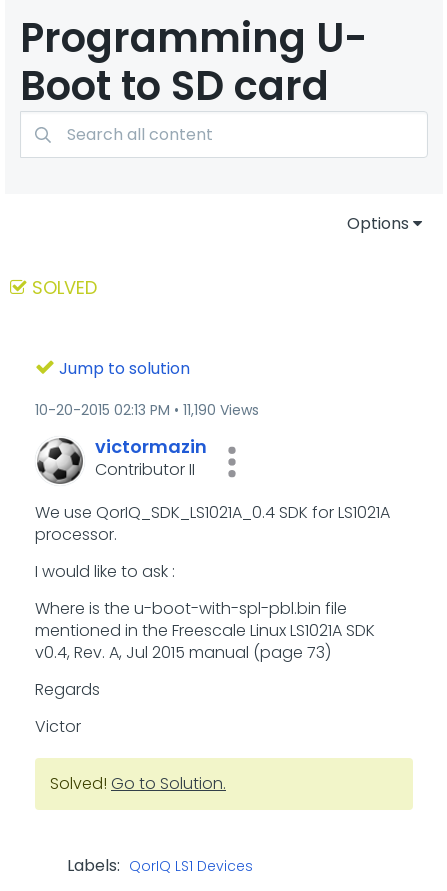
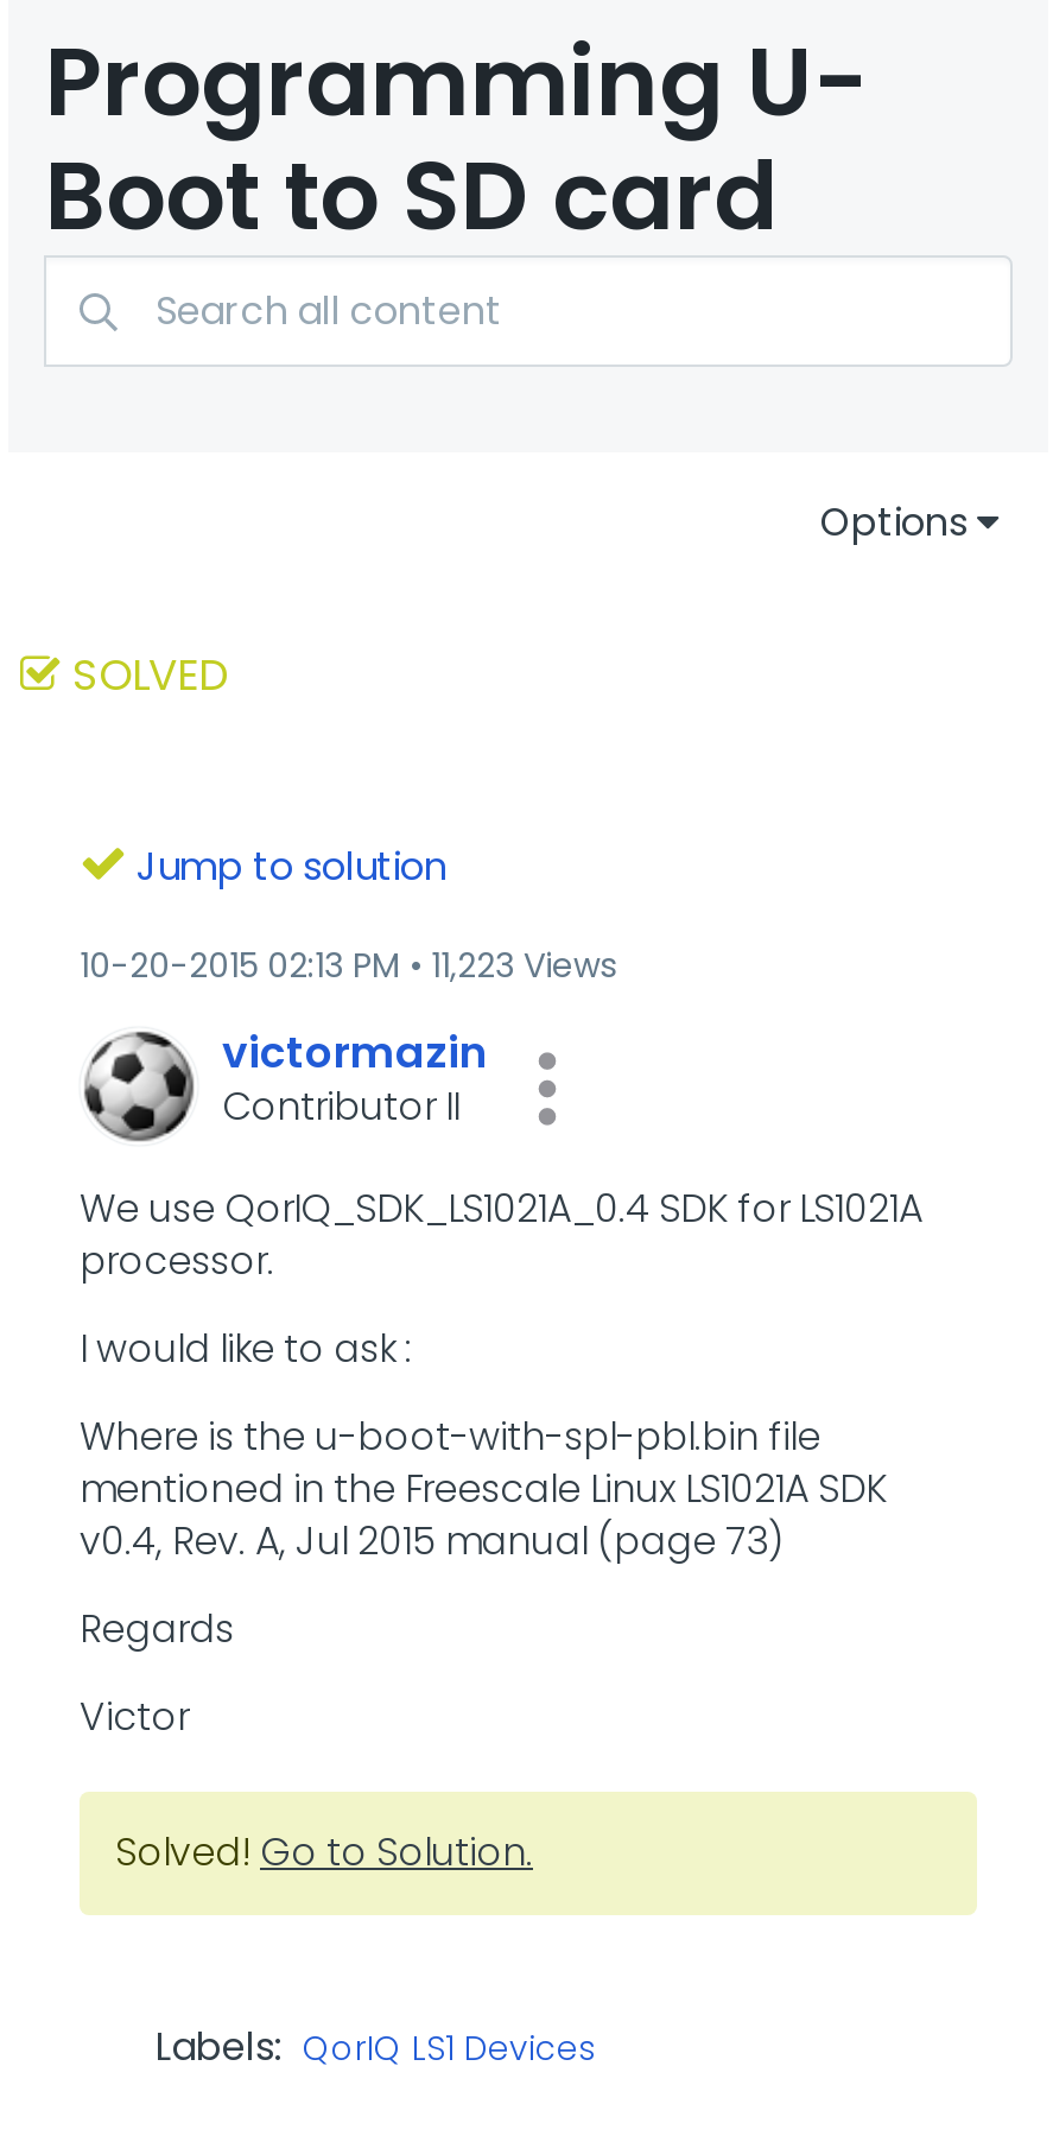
[35,400,259,420] 10-20-2015 02:13 PM 11,190 Views -> [80,942,616,989] 10-20-2015 02:13 PM 11,223 Views

